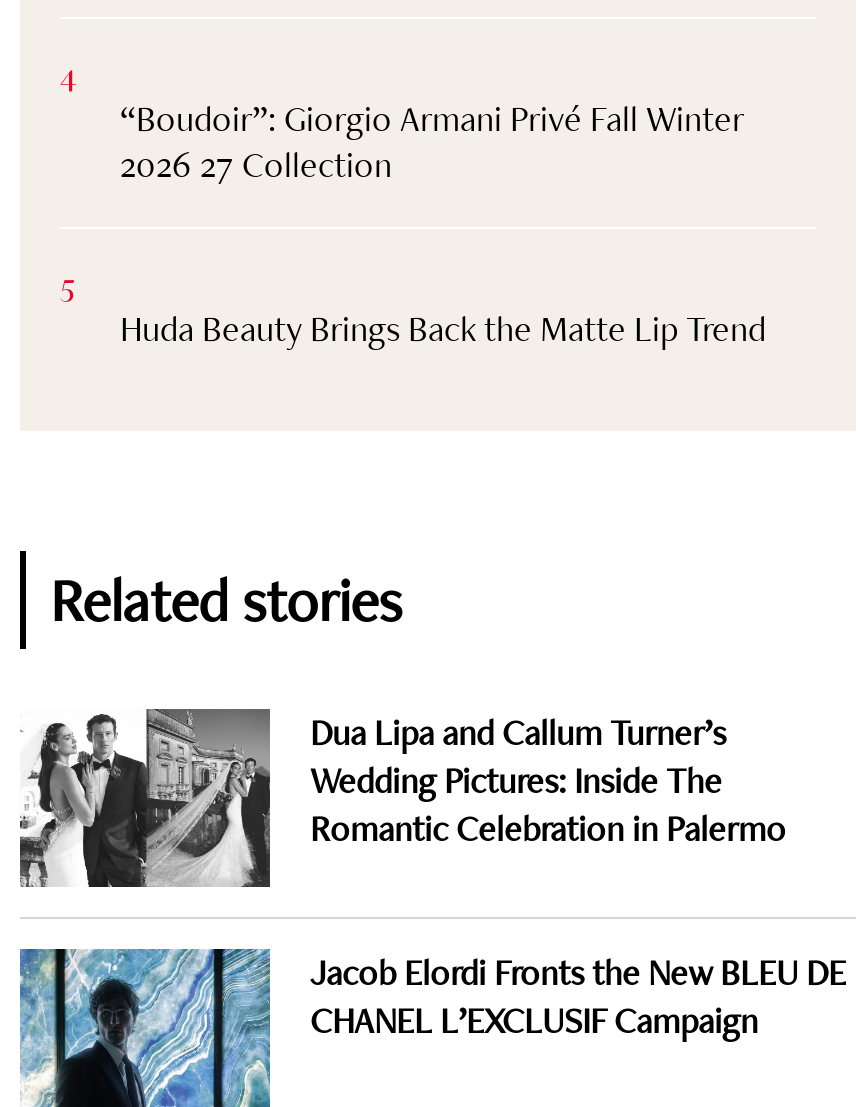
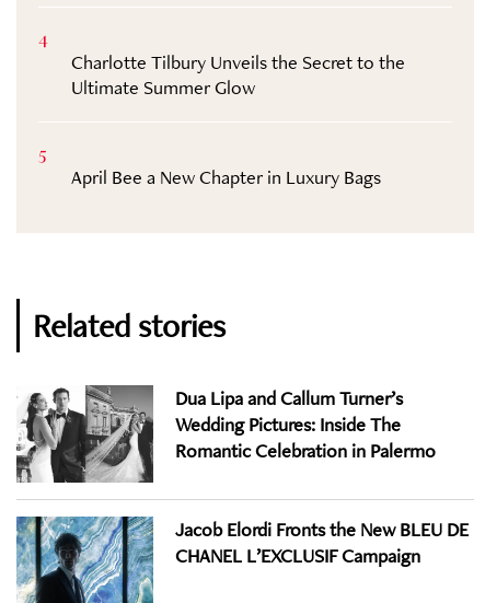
[120,95,744,187] “Boudoir”: Giorgio Armani Privé Fall Winter | 2026 27 Collection -> [71,49,405,100] Charlotte Tilbury Unveils the Secret to the | Ultimate Summer Glow
[120,305,766,351] Huda Beauty Brings Back the Matte Lip Trend -> [71,164,381,189] April Bee a New Chapter in Luxury Bags

